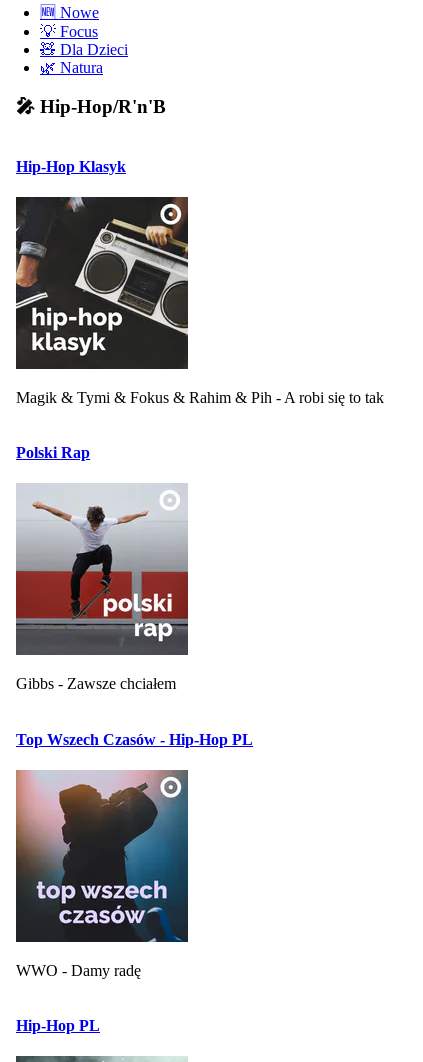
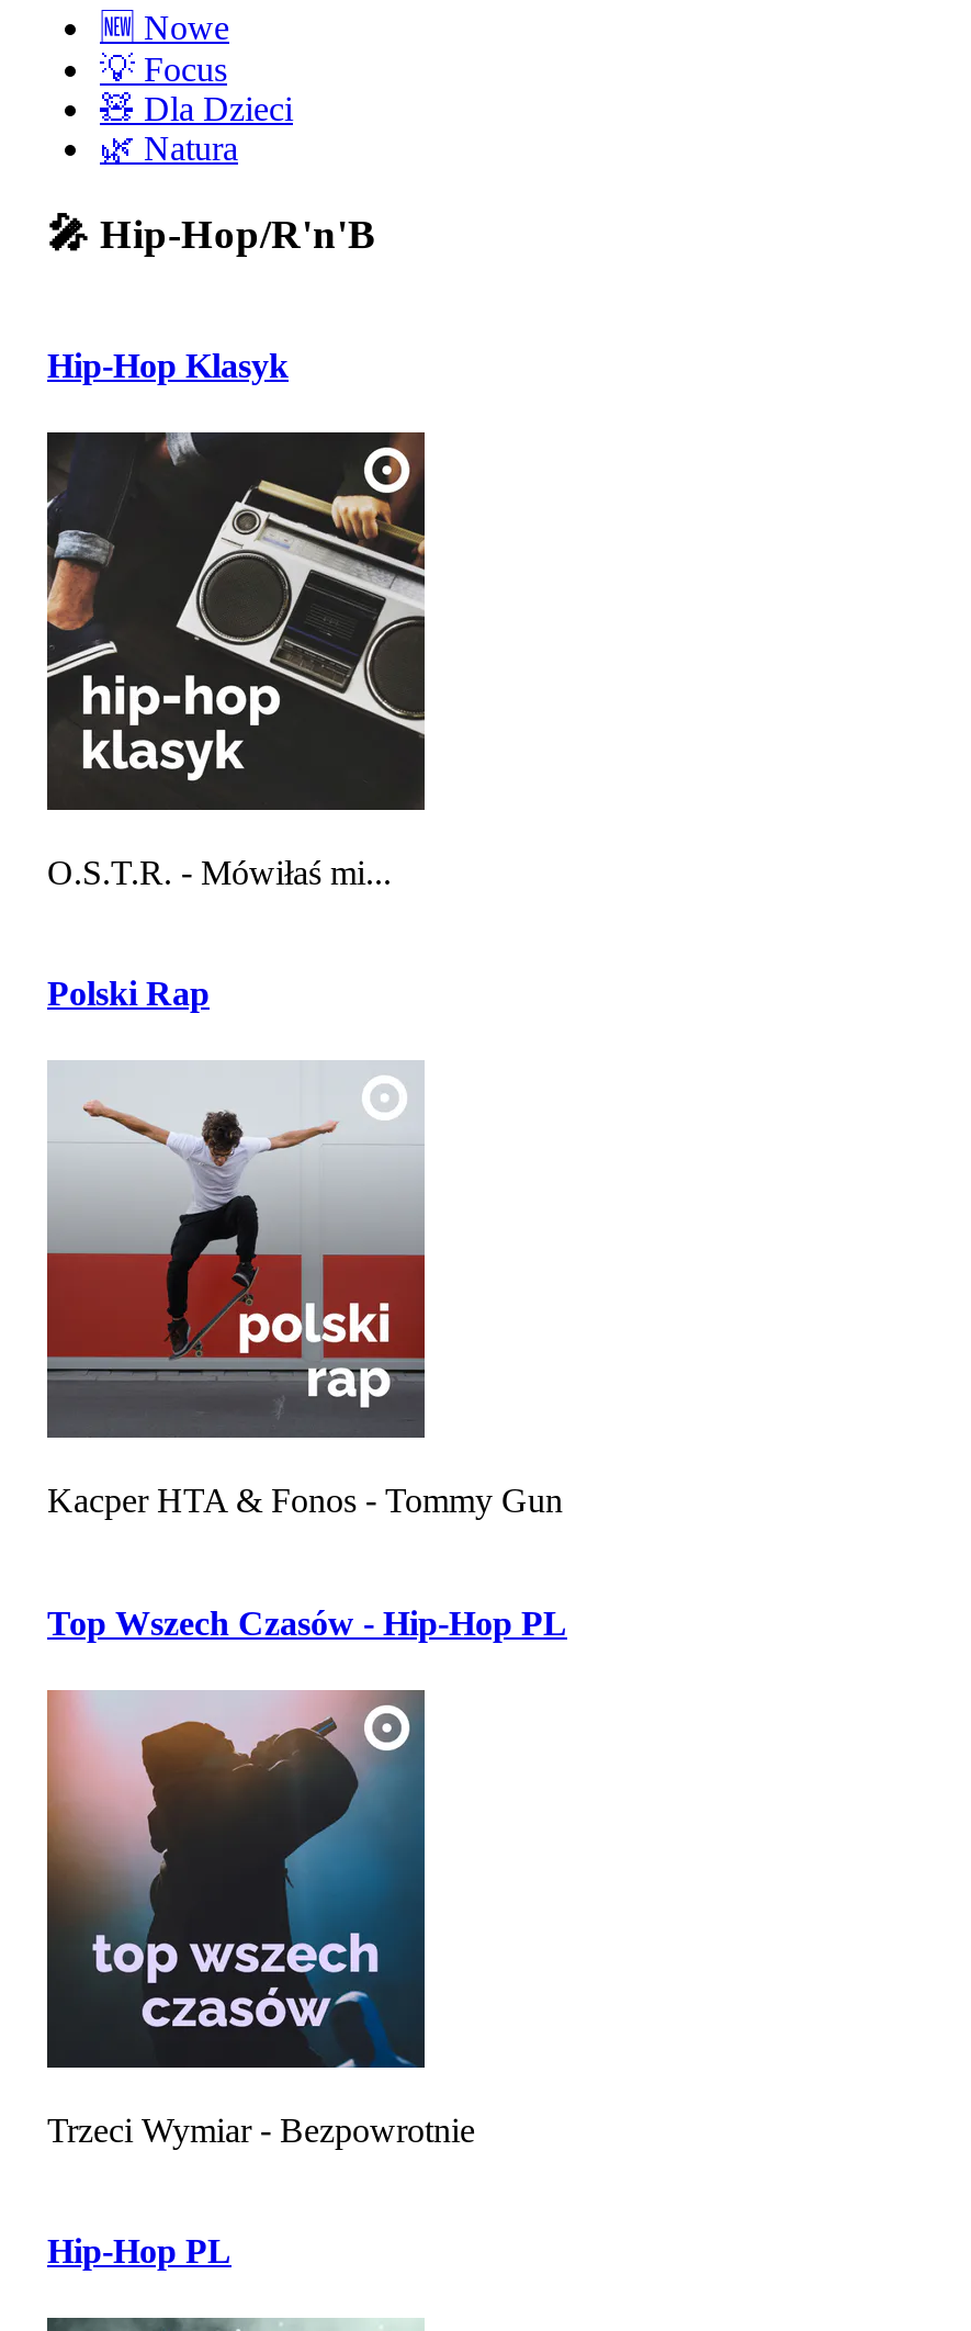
[16,389,384,406] Magik & Tymi & Fokus & Rahim & Pih - A robi się to tak -> [47,853,392,891] O.S.T.R. - Mówiłaś mi...
[16,675,176,692] Gibbs - Zawsze chciałem -> [47,1482,563,1520] Kacper HTA & Fonos - Tommy Gun
[16,962,141,979] WWO - Damy radę -> [47,2111,475,2149] Trzeci Wymiar - Bezpowrotnie

